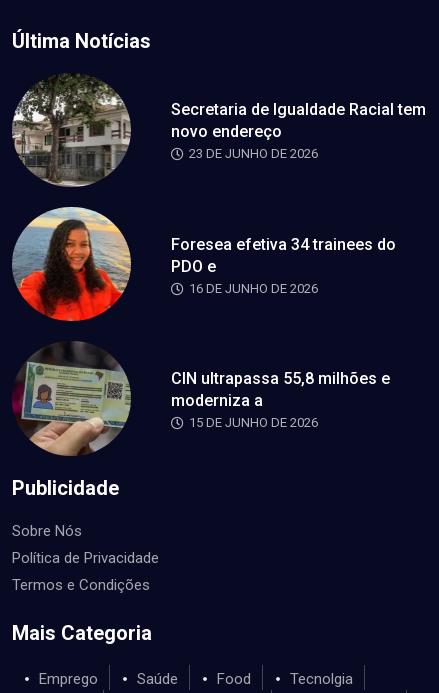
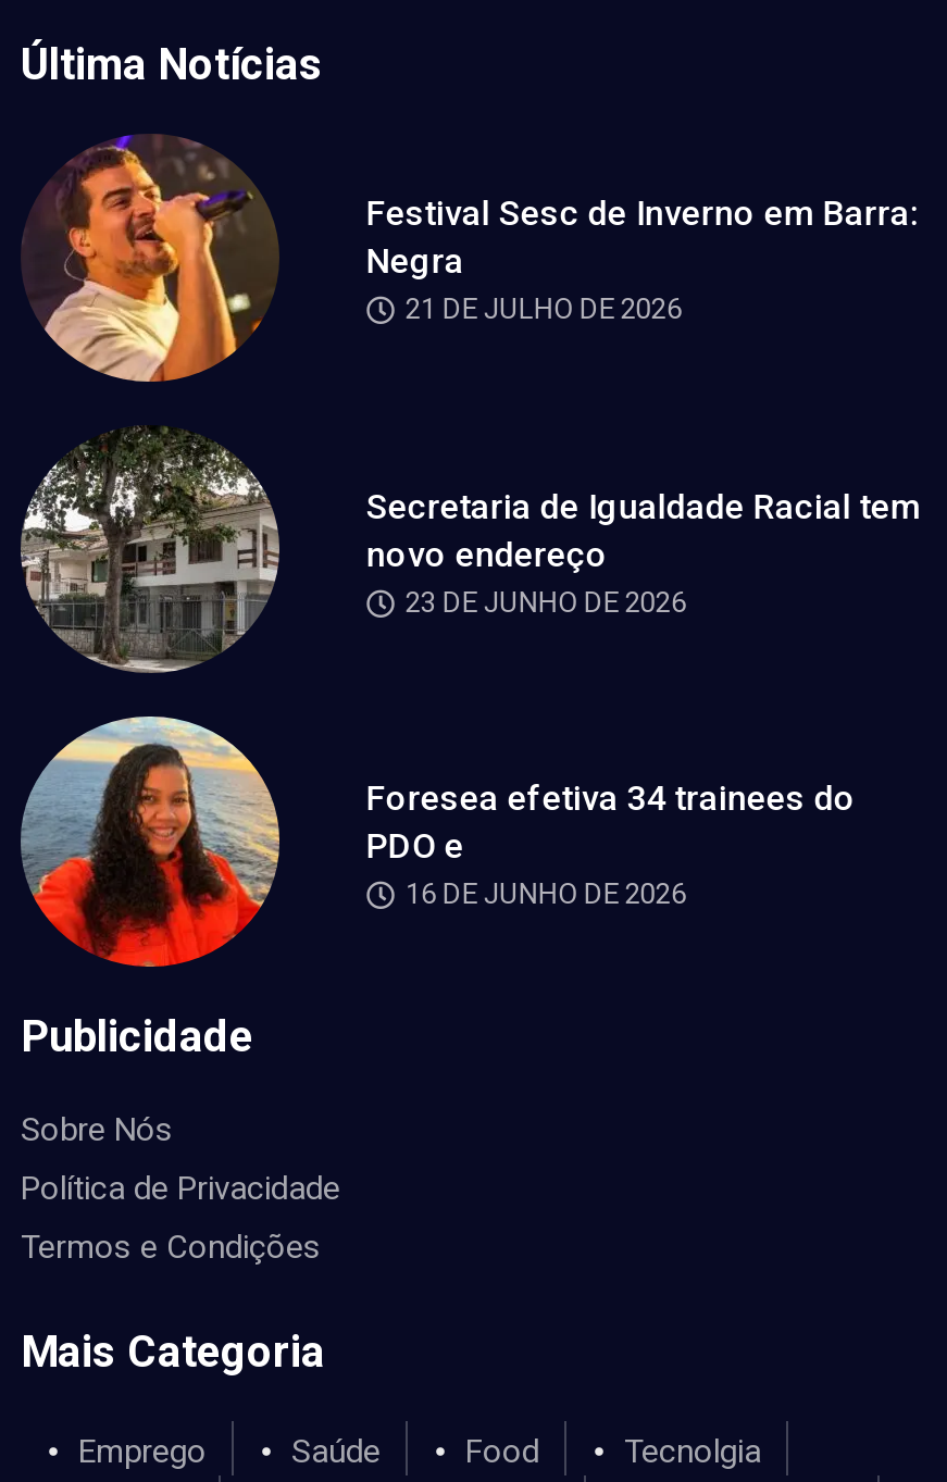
none -> [23,134,918,382] [image] | Festival Sesc de Inverno em Barra: | Negra | 21 DE JULHO DE 2026
moved [11,72,426,296] -> [18,423,920,910]: [image] | Secretaria de Igualdade Racial tem | novo endereço | 23 DE JUNHO DE 2026 | Foresea efetiva 34 trainees do | PDO e | 16 DE JUNHO DE 2026
[12,342,390,456] [image] | CIN ultrapassa 55,8 milhões e | moderniza a | 15 DE JUNHO DE 2026 -> none

